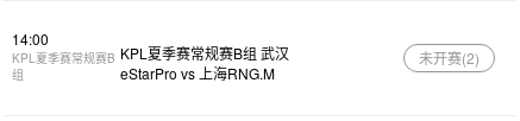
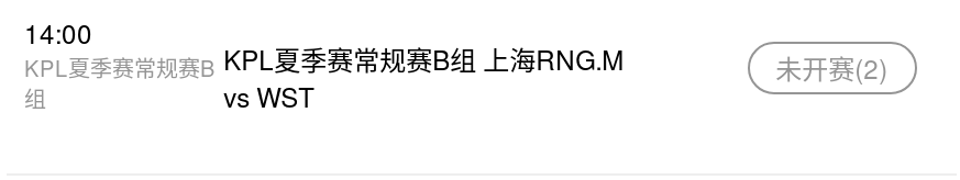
[120,43,289,83] KPL夏季赛常规赛B组 武汉 | eStarPro vs 上海RNG.M -> [223,40,624,114] KPL夏季赛常规赛B组 上海RNG.M | vs WST

